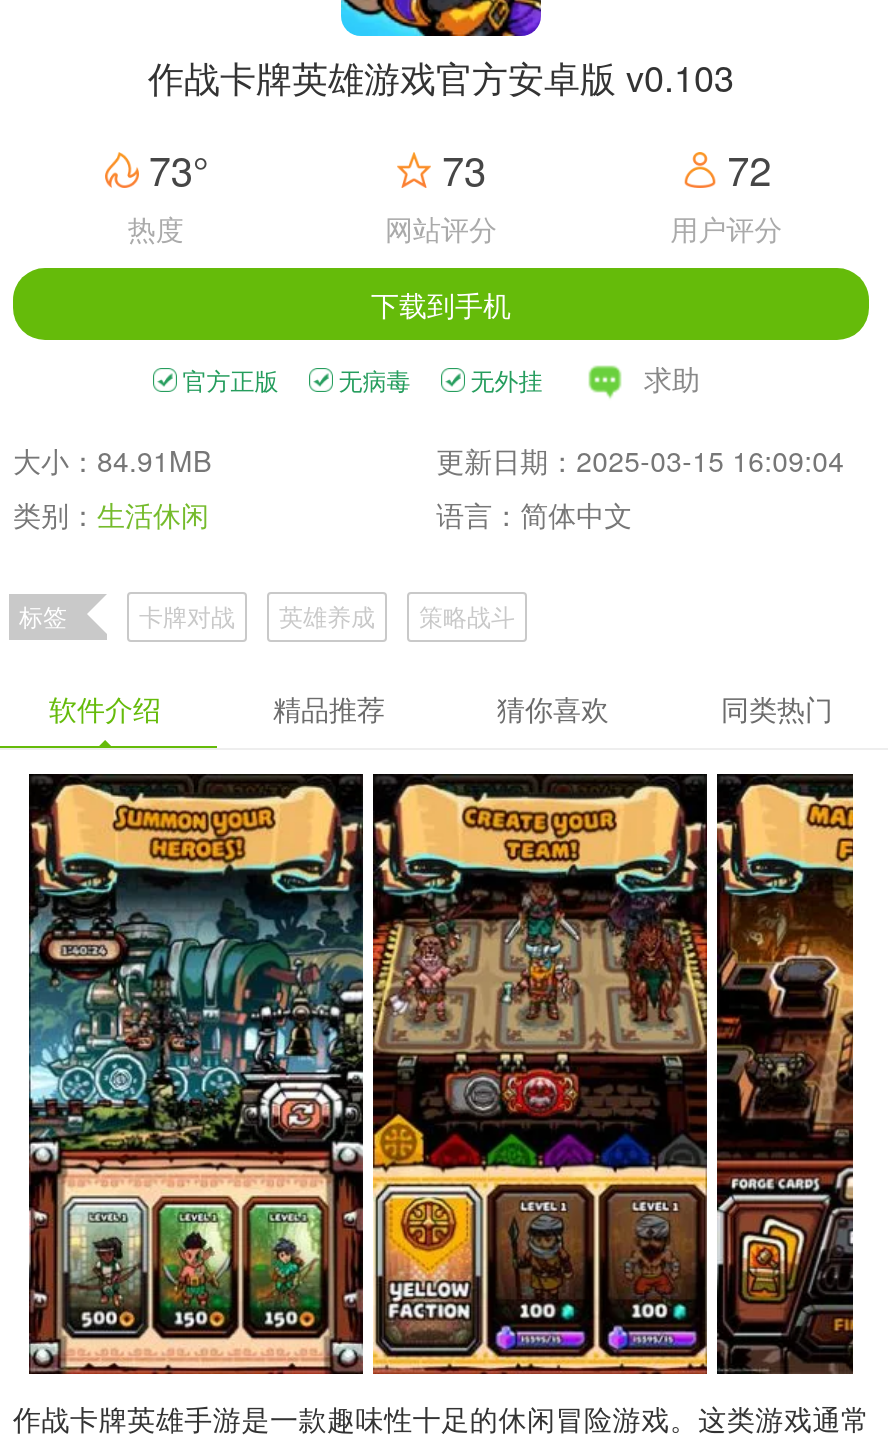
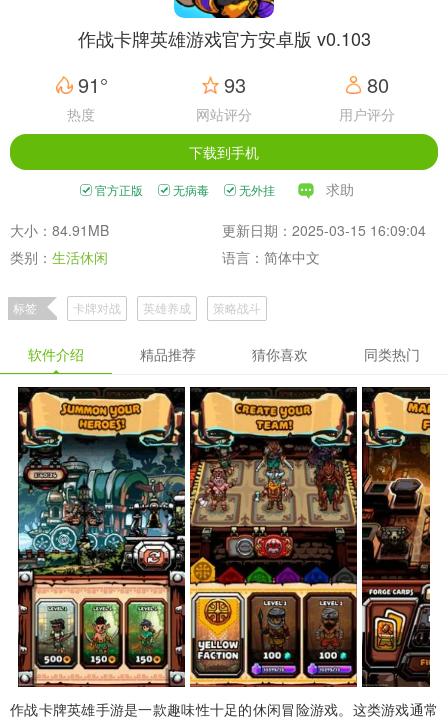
[149,140,209,198] 73° -> [78,70,108,99] 91°
[442,140,486,198] 73 -> [224,70,246,99] 93
[727,140,771,198] 72 -> [367,70,389,99] 80

